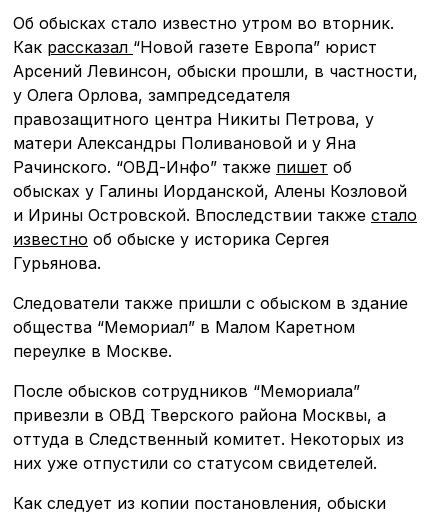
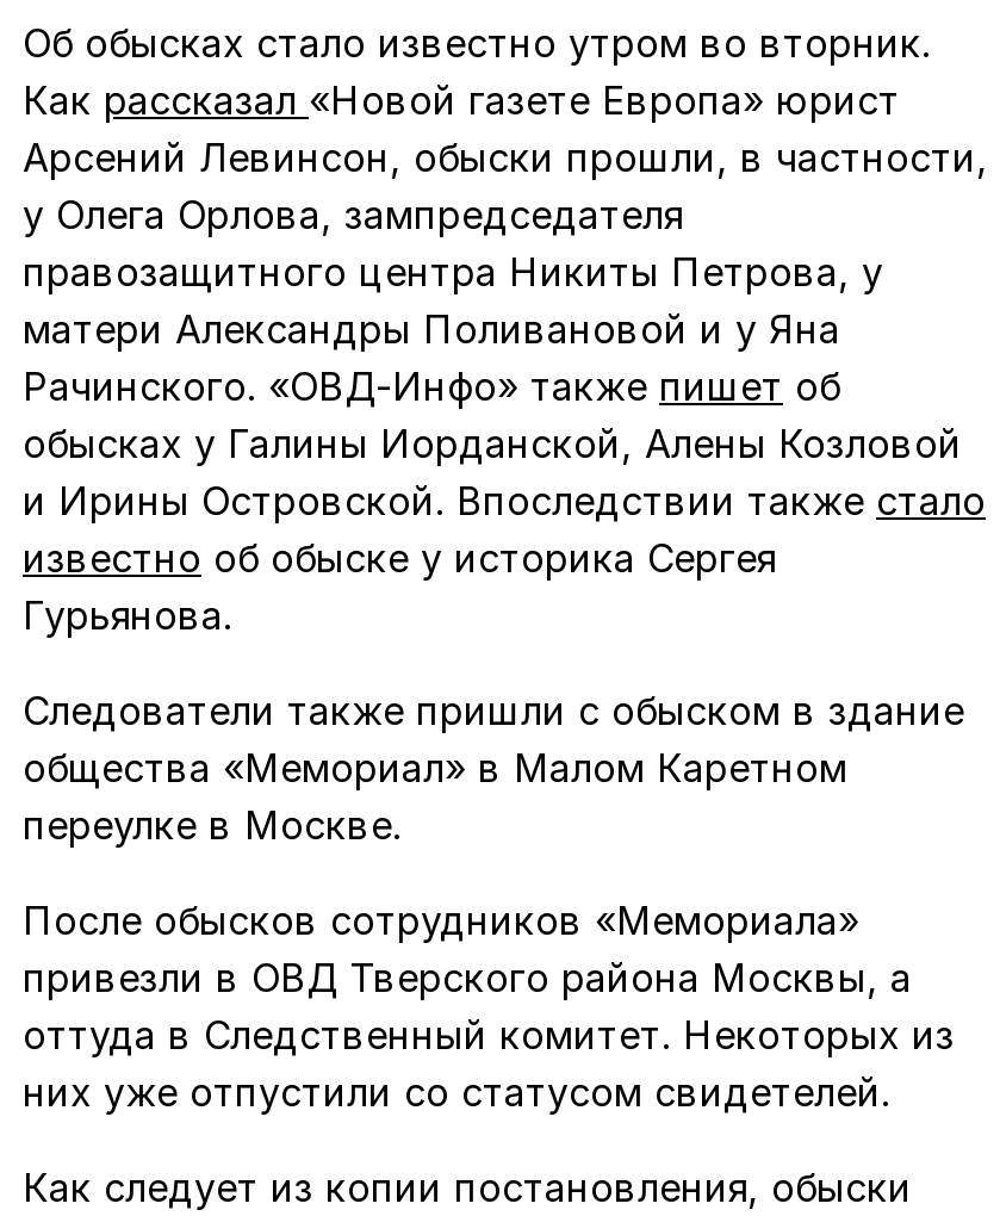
[13,37,377,57] Как рассказал “Новой газете Европа” юрист -> [23,76,900,124] Как рассказал «Новой газете Европа» юрист
[13,157,352,177] Рачинского. “ОВД-Инфо” также пишет об -> [23,362,840,410] Рачинского. «ОВД-Инфо» также пишет об
[13,317,355,337] общества “Мемориал” в Малом Каретном -> [23,744,847,792] общества «Мемориал» в Малом Каретном
[13,381,360,401] После обысков сотрудников “Мемориала” -> [23,897,859,944] После обысков сотрудников «Мемориала»

